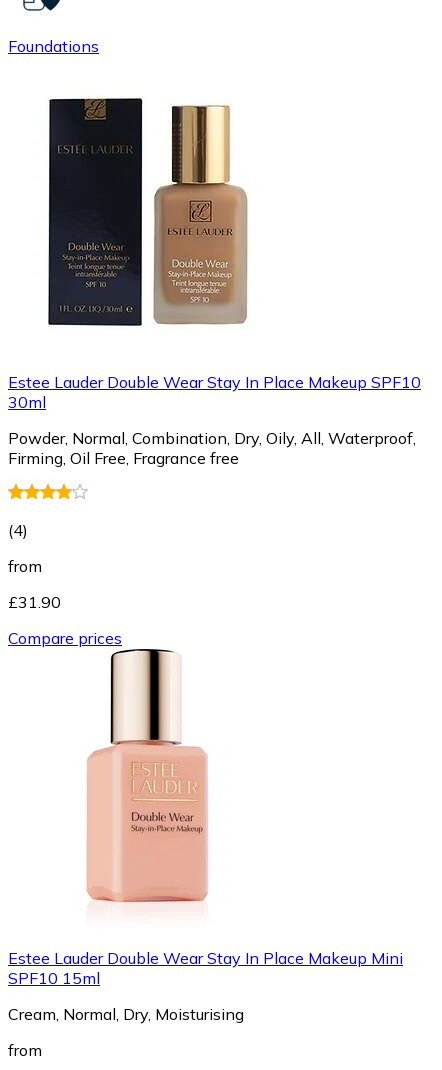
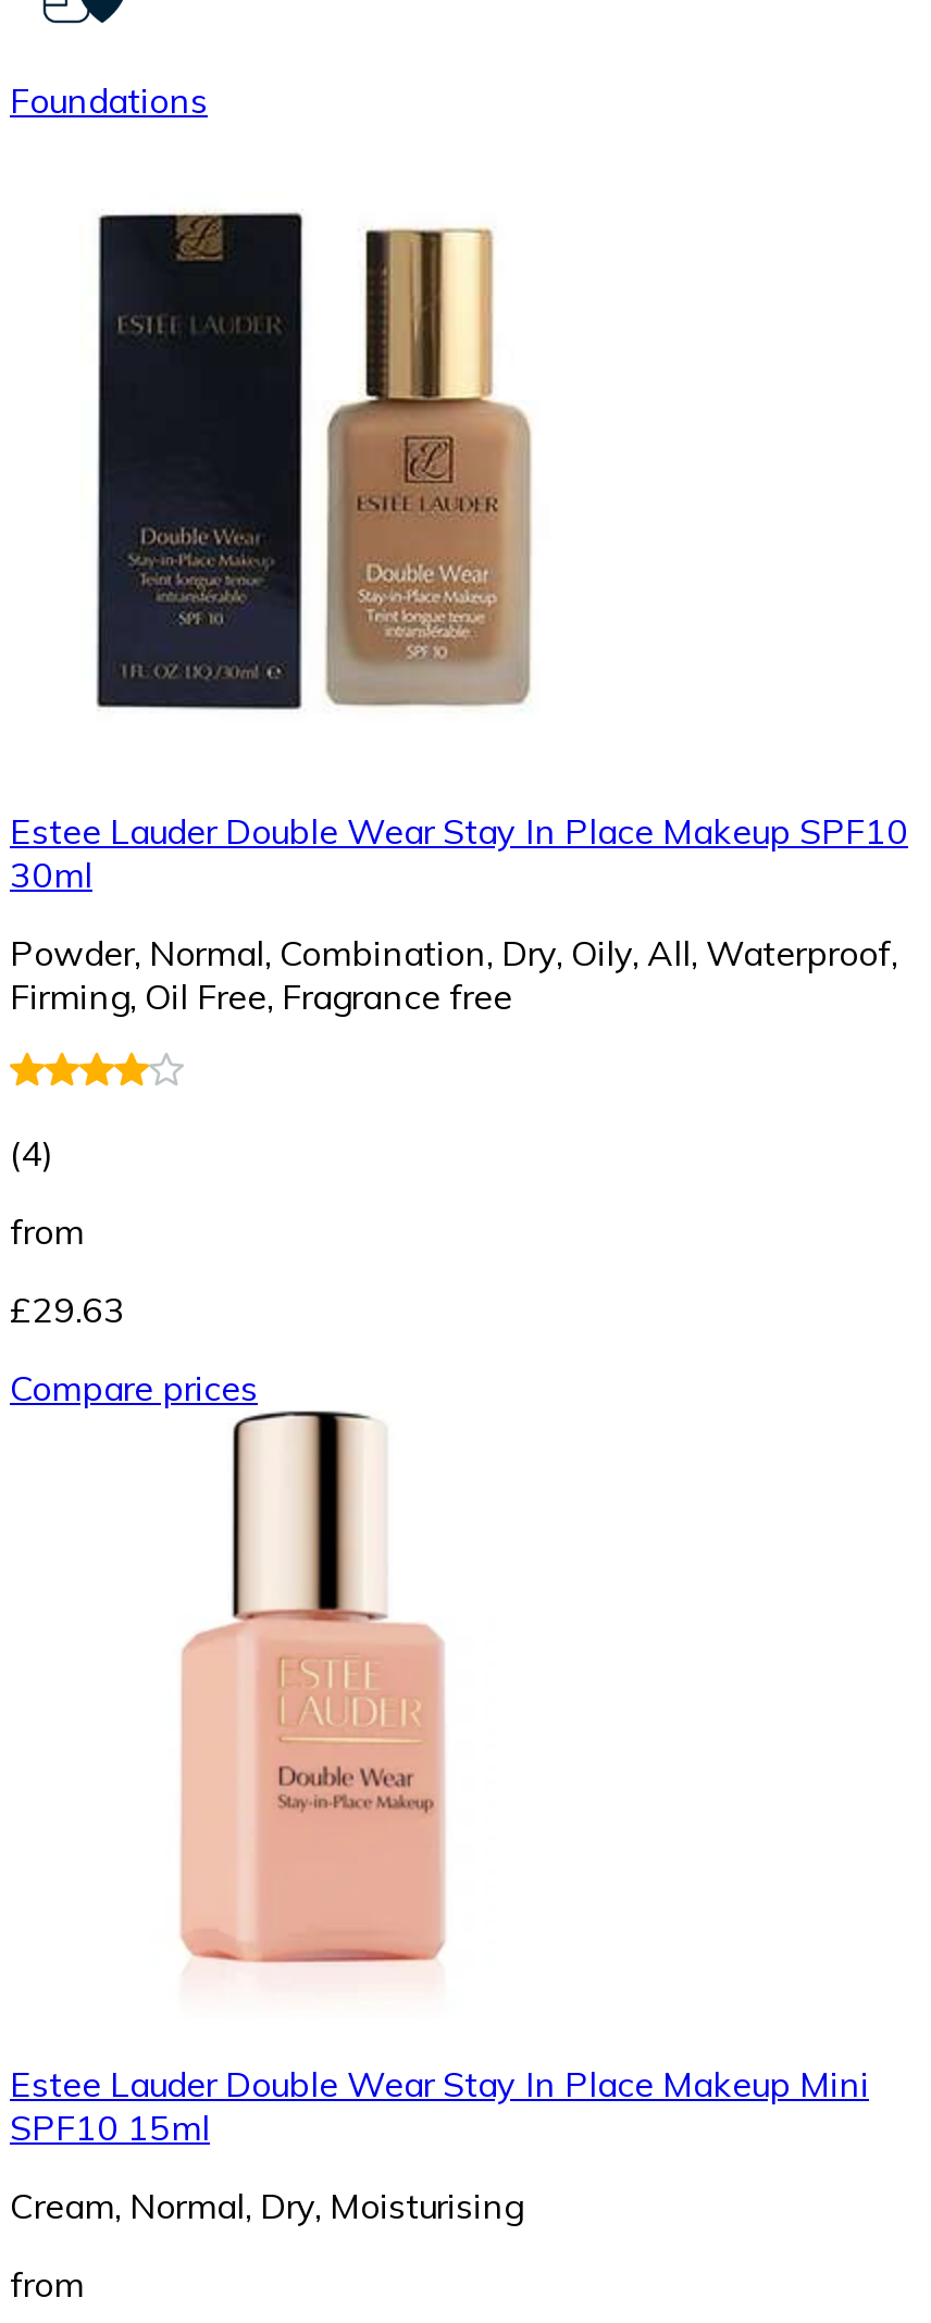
[8,591,61,611] £31.90 -> [10,1287,125,1330] £29.63

